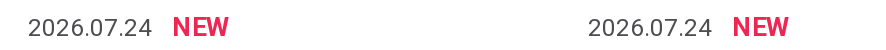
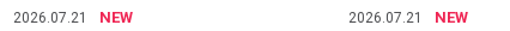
[28,12,228,42] 2026.07.24 NEW -> [13,8,133,26] 2026.07.21 NEW
[588,12,788,42] 2026.07.24 NEW -> [348,8,468,26] 2026.07.21 NEW

